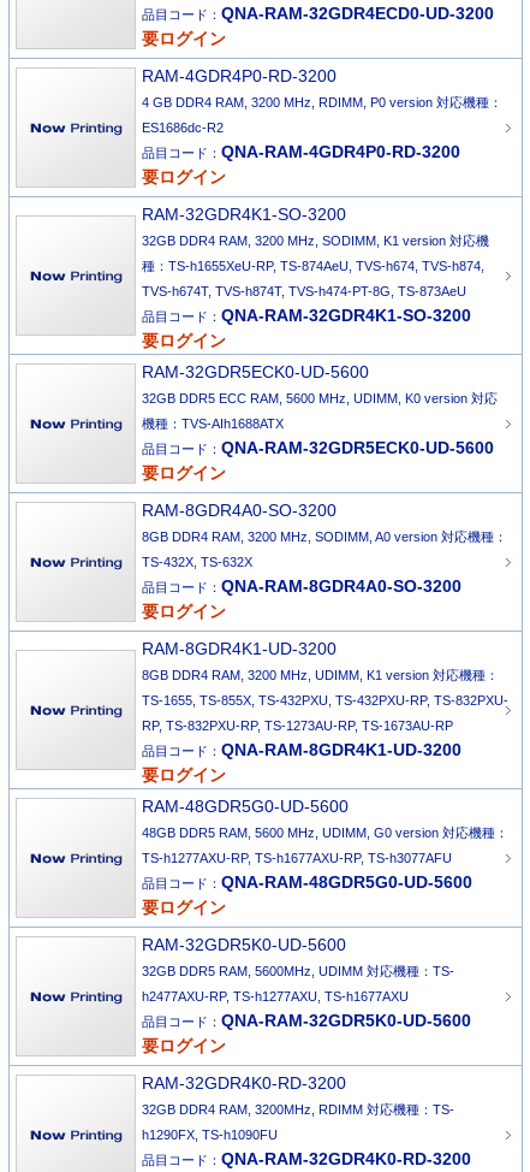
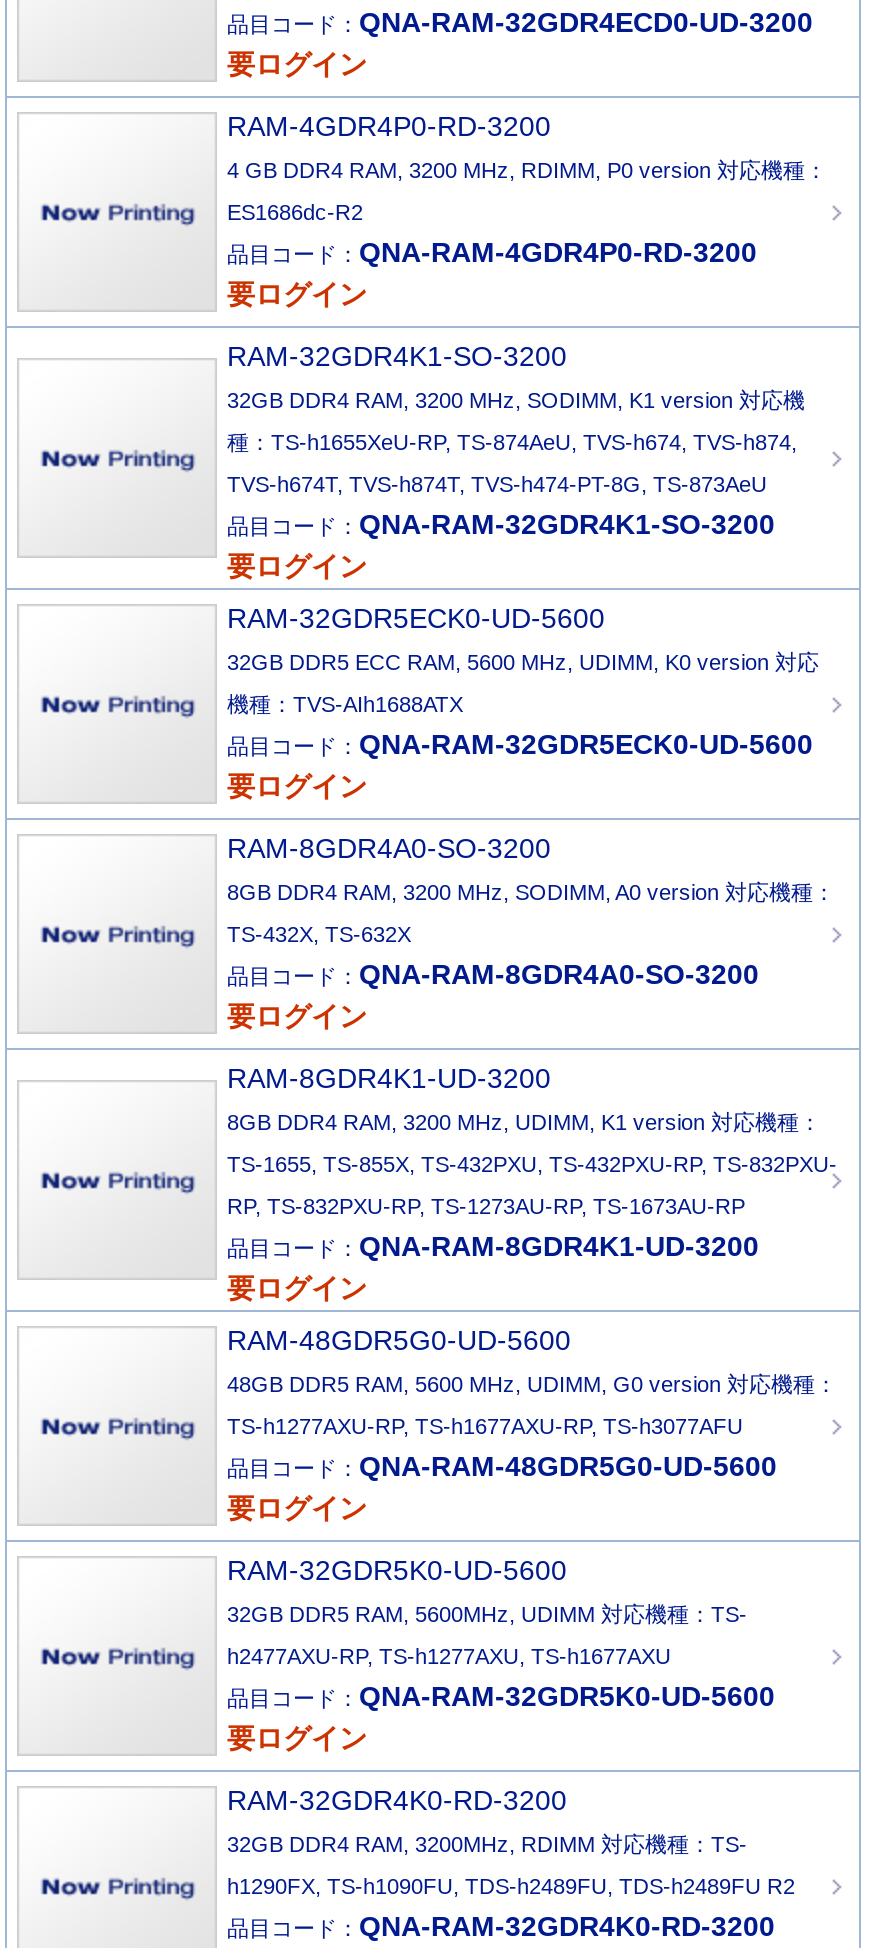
[142,1127,278,1142] h1290FX, TS-h1090FU -> [227,1874,795,1898] h1290FX, TS-h1090FU, TDS-h2489FU, TDS-h2489FU R2

